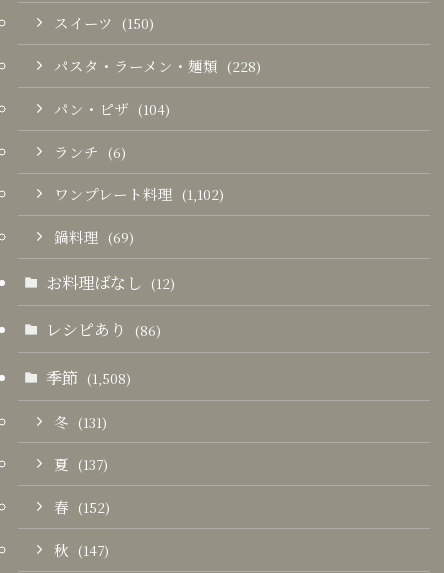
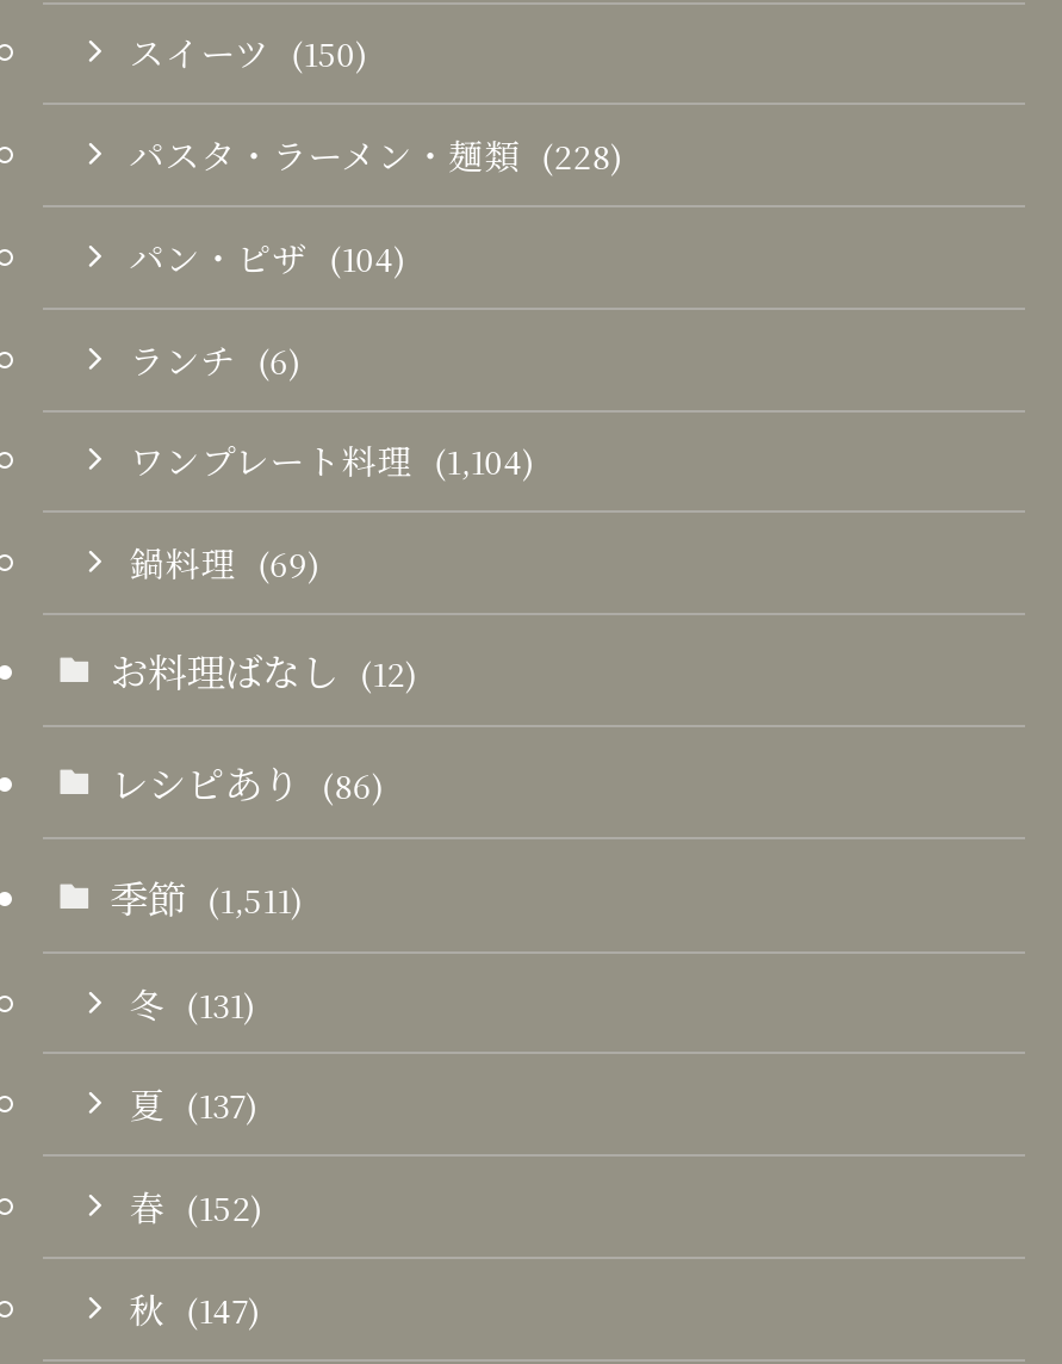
[54,183,224,204] ワンプレート料理 (1,102) -> [129,435,534,485] ワンプレート料理 (1,104)
[46,365,131,389] 季節 (1,508) -> [110,867,303,924] 季節 (1,511)

